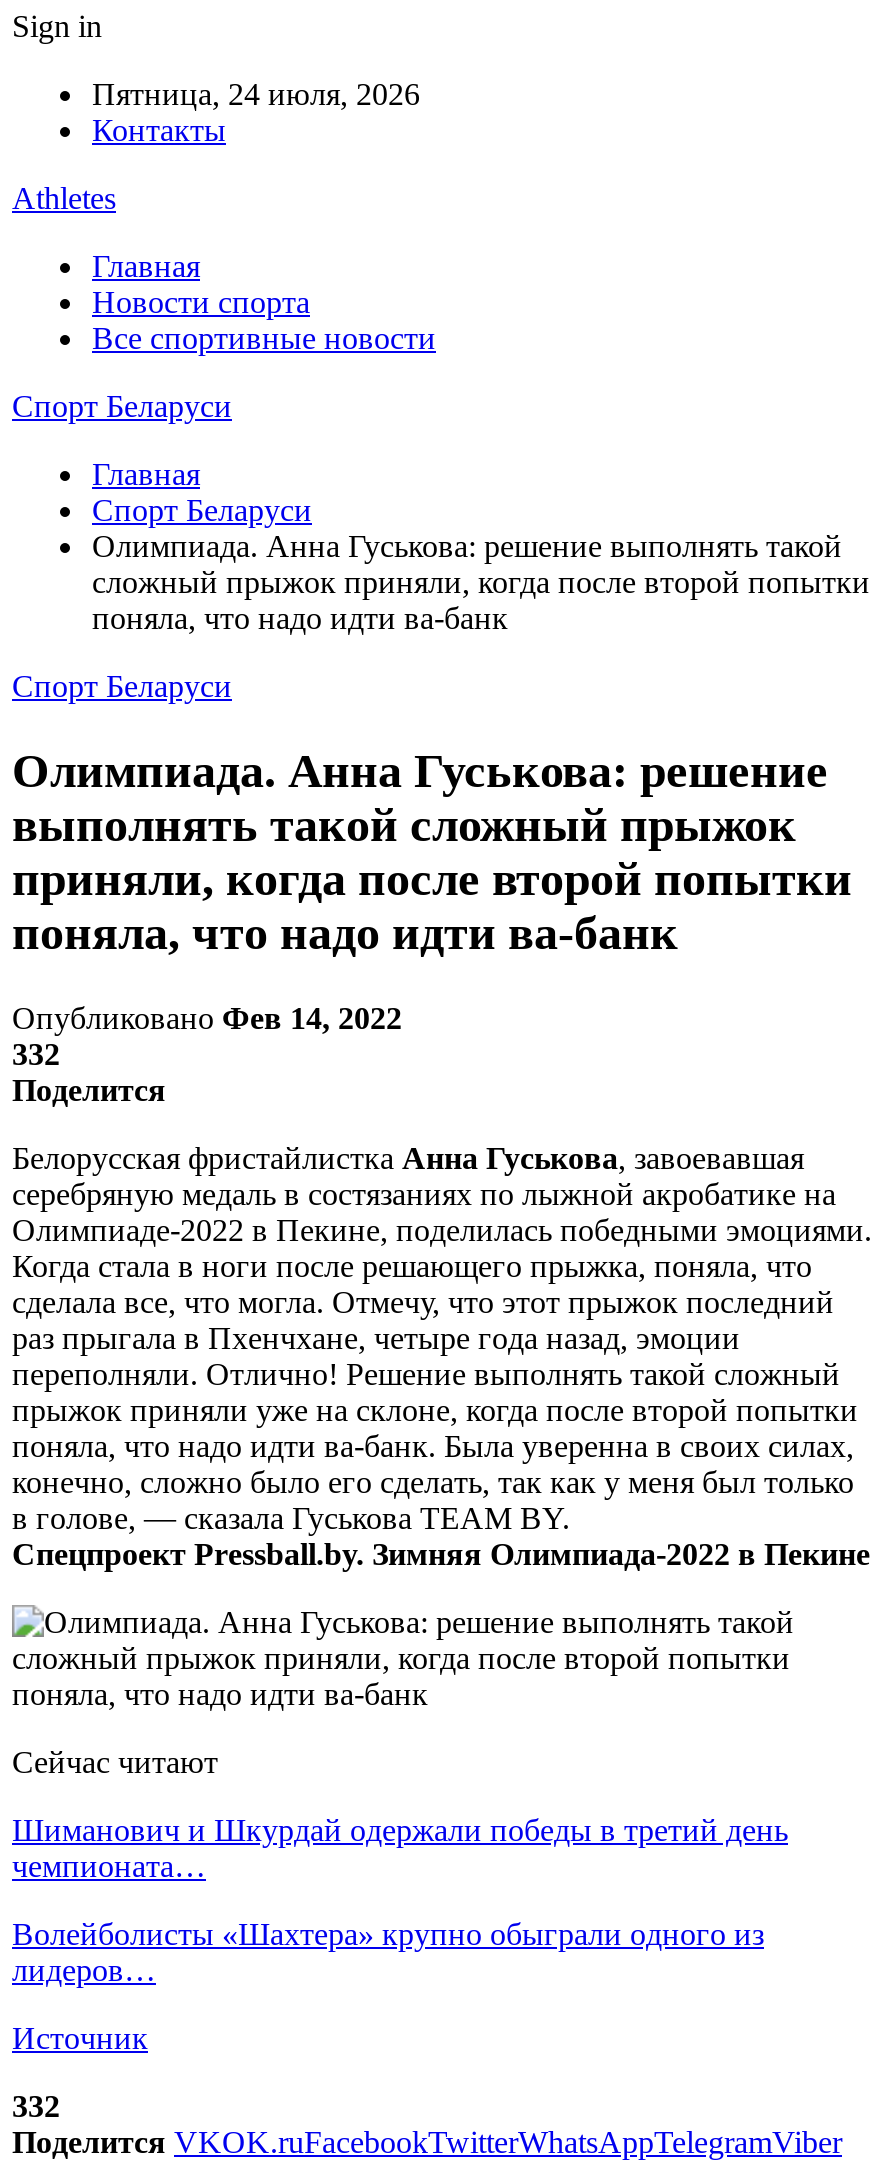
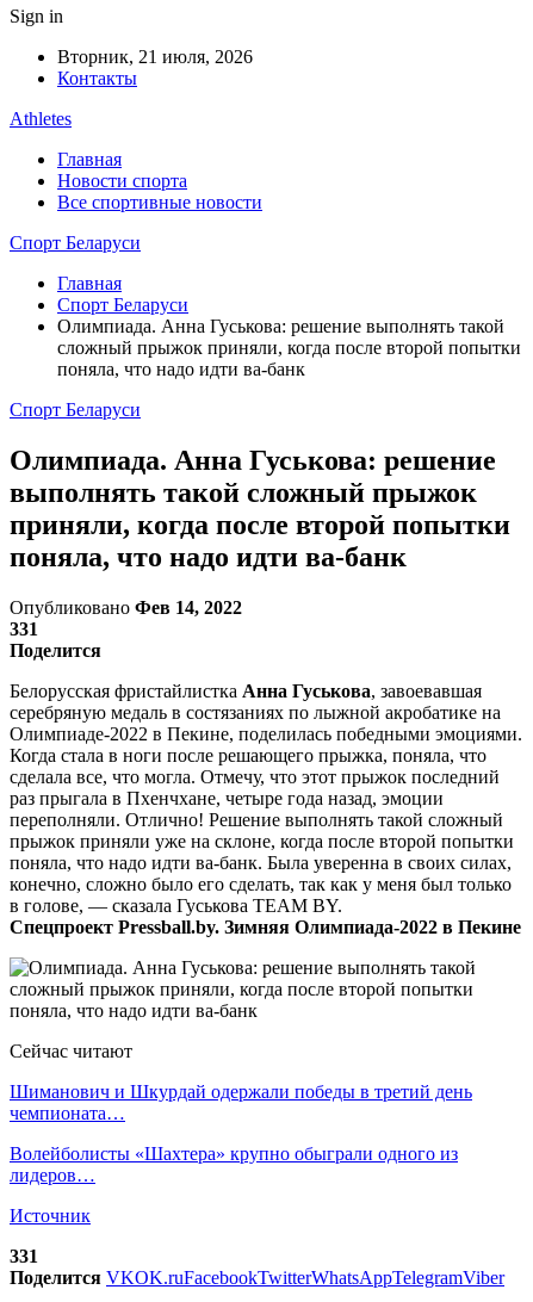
[92,77,420,111] Пятница, 24 июля, 2026 -> [57,46,253,67] Вторник, 21 июля, 2026
[12,1037,60,1071] 332 -> [10,619,38,639] 331
[12,2089,60,2123] 332 -> [10,1246,38,1266] 331

